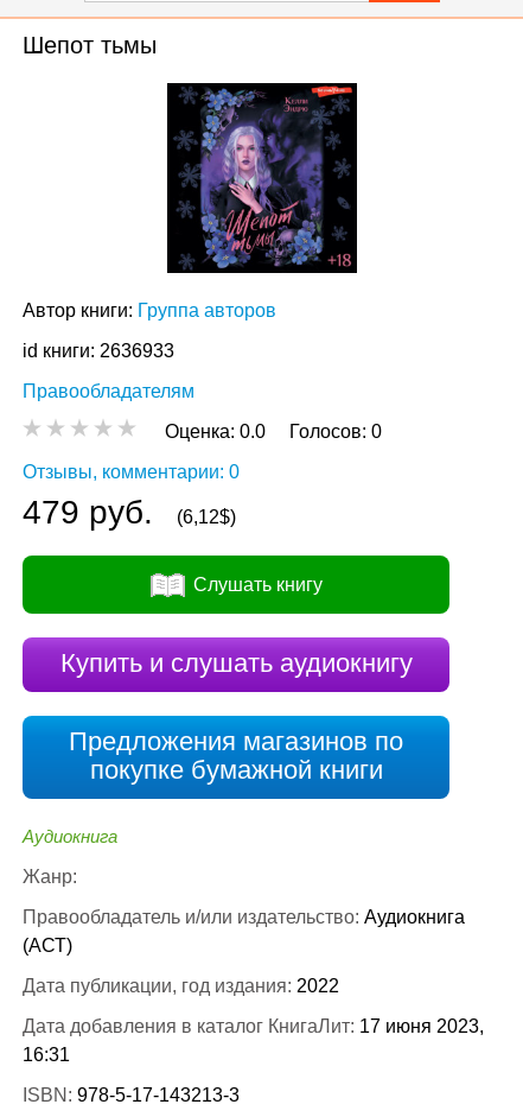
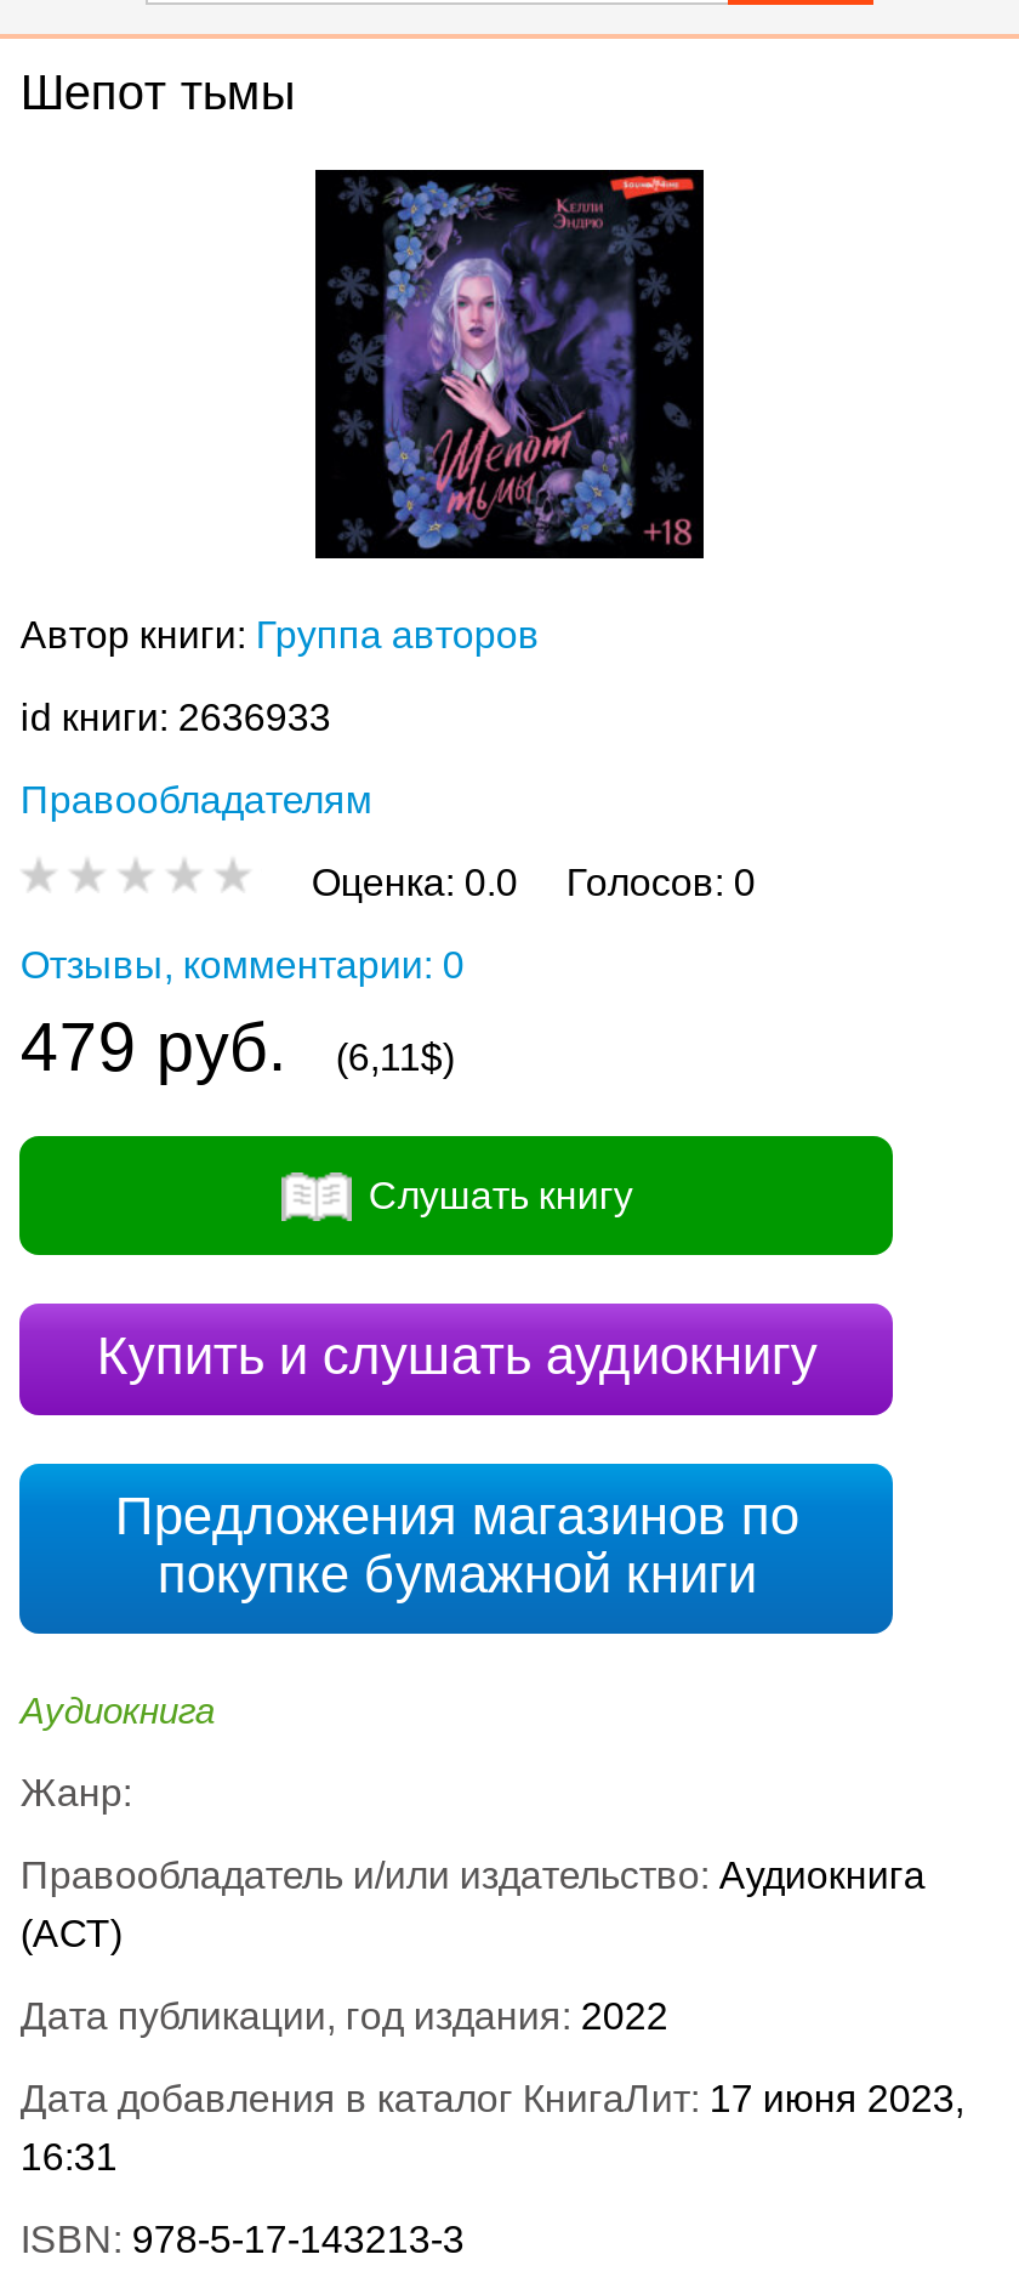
[23,494,236,531] 479 руб. (6,12$) -> [20,1010,455,1085] 479 руб. (6,11$)

